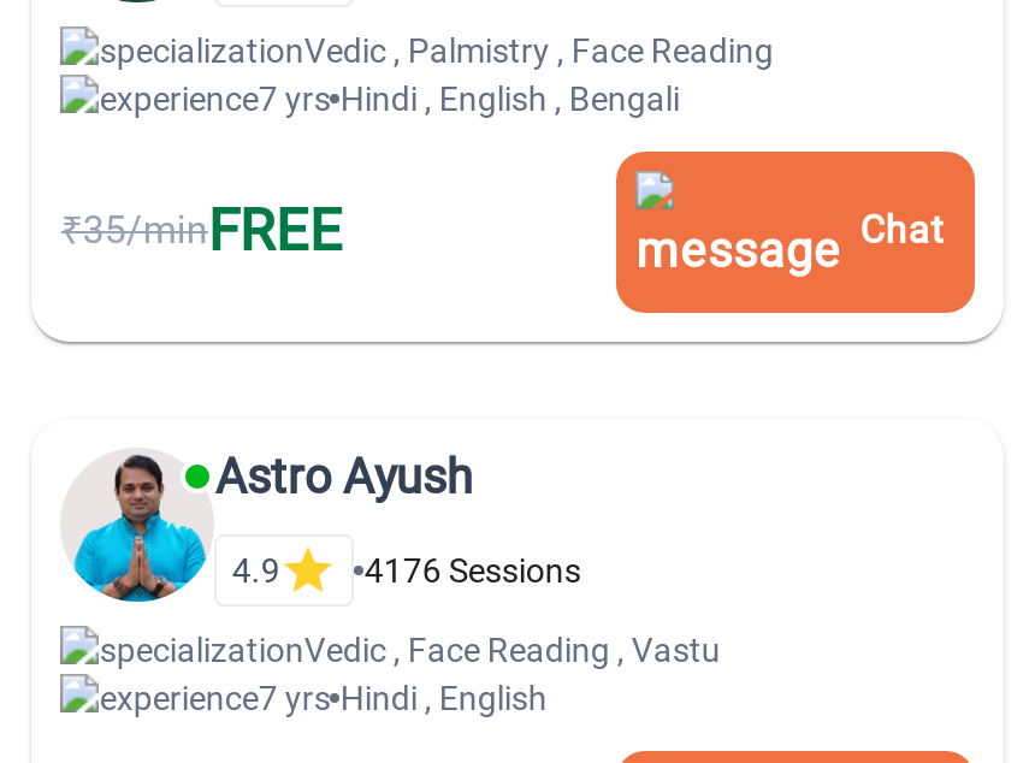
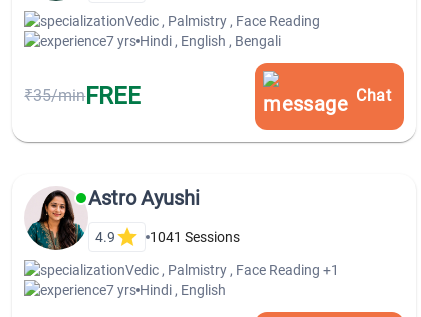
[70,447,473,604] [image] | Astro Ayush -> [27,186,200,251] [image] | Astro Ayushi
[364,551,581,589] 4176 Sessions -> [150,229,240,245] 1041 Sessions
[304,630,721,669] Vedic , Face Reading , Vastu -> [125,262,339,278] Vedic , Palmistry , Face Reading +1

